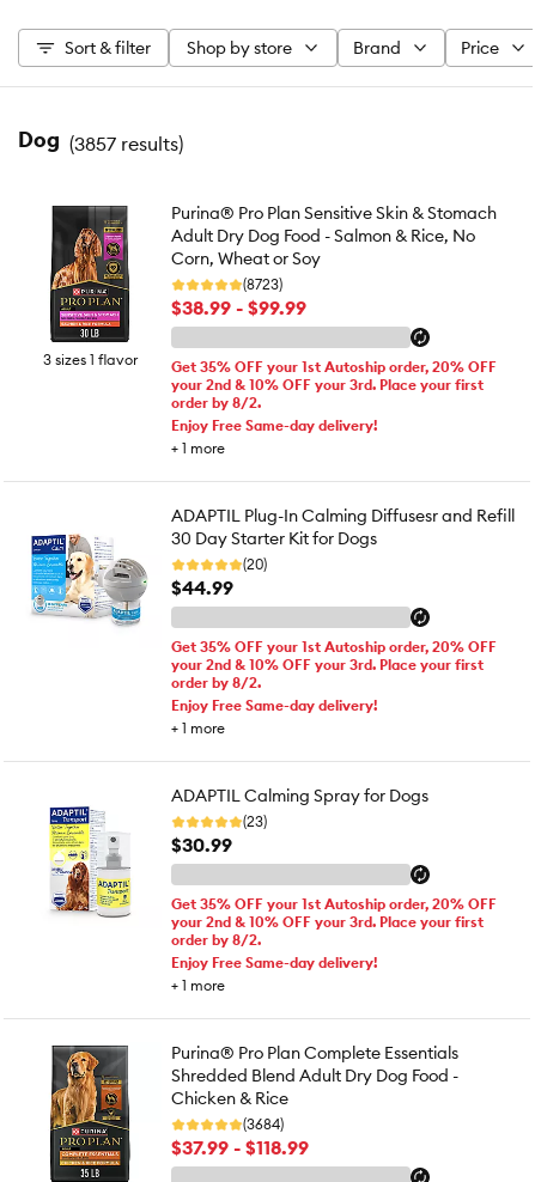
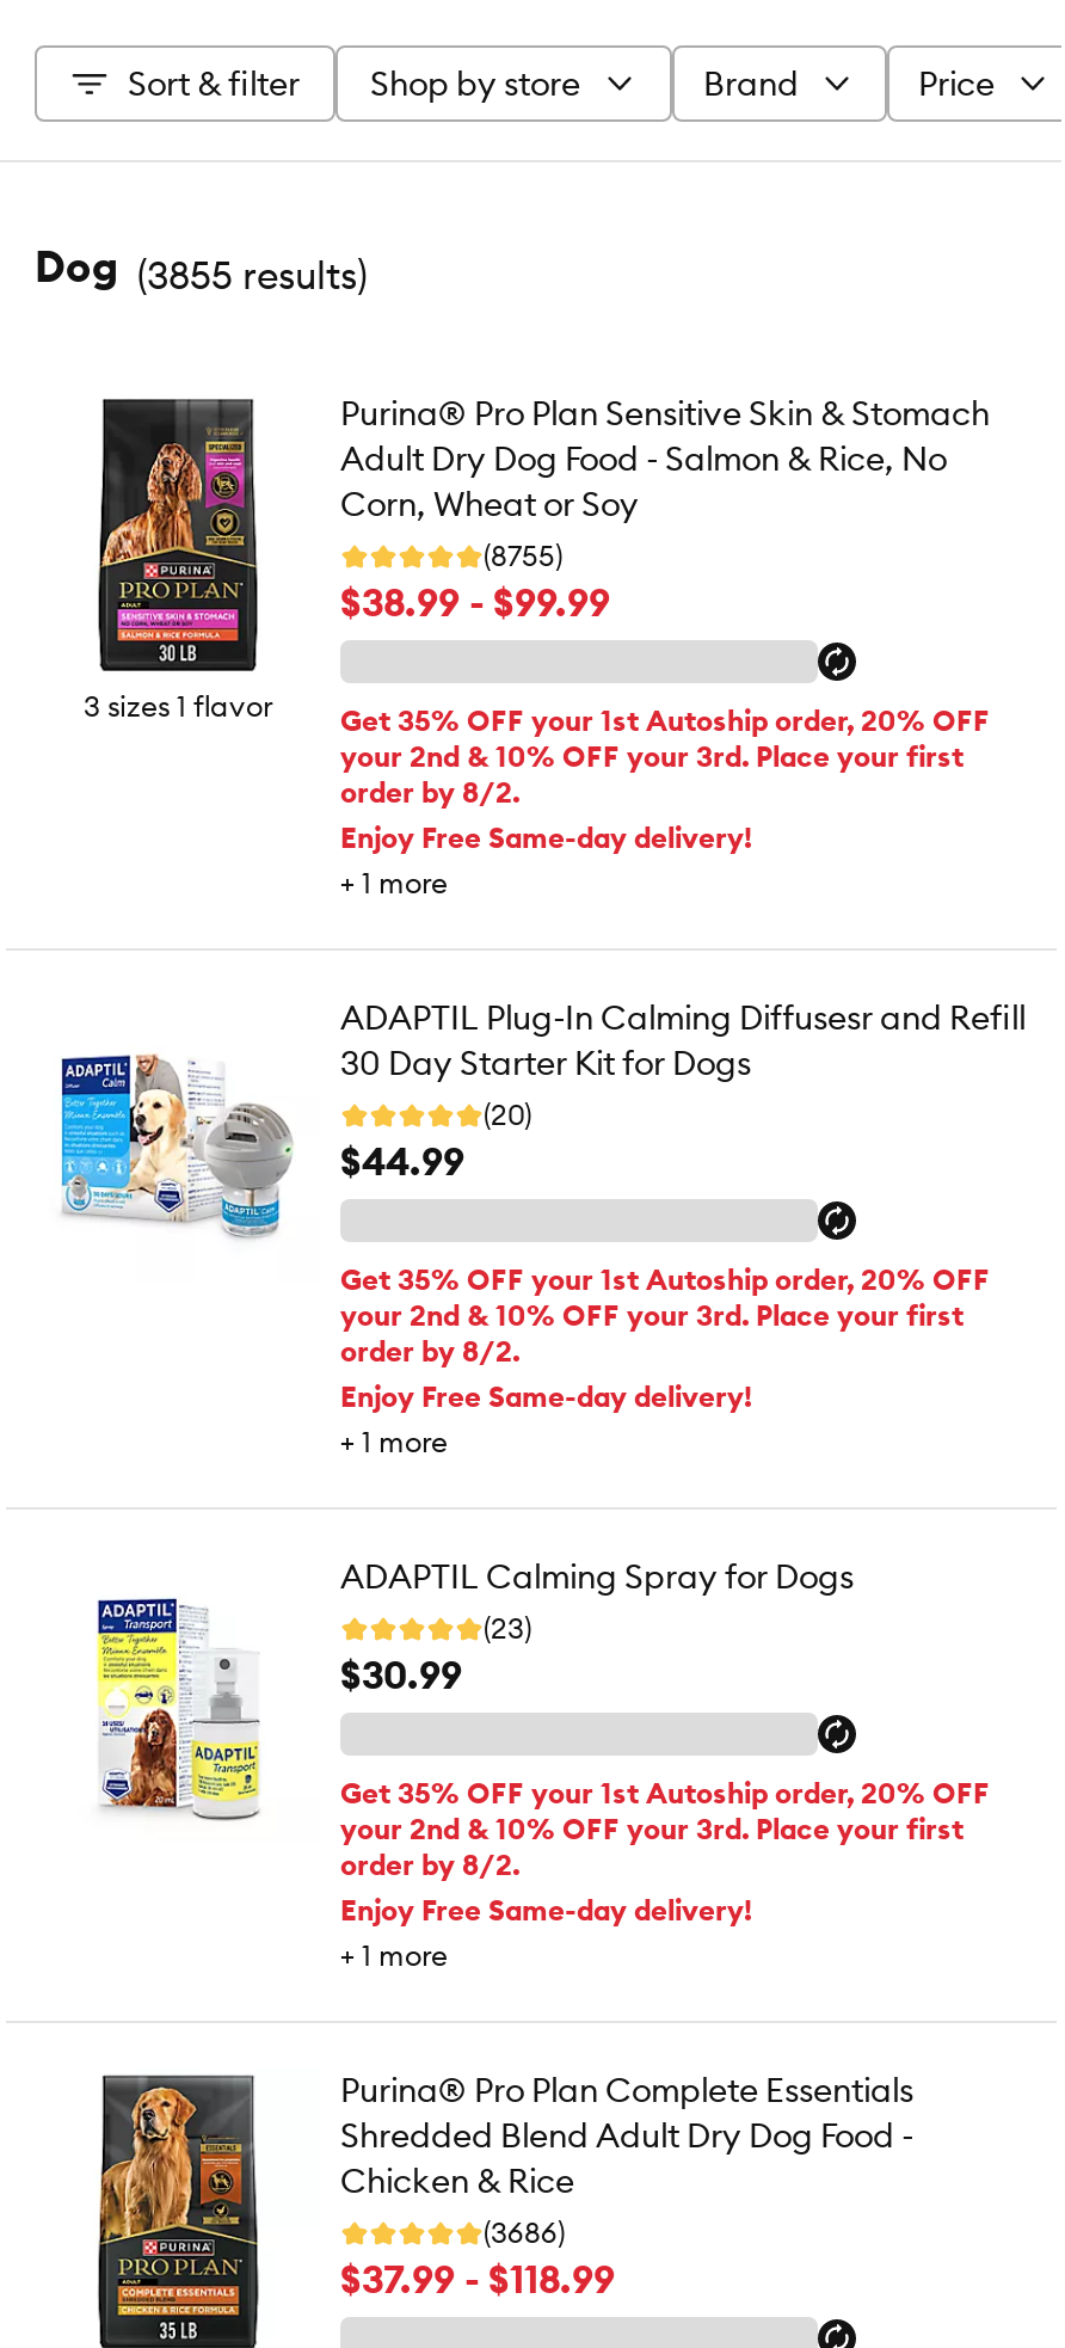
[34,126,183,155] Dog (3857 results) -> [66,239,367,298] Dog (3855 results)
[243,275,282,293] (8723) -> [484,538,562,574] (8755)
[243,1115,284,1133] (3684) -> [484,2214,565,2250] (3686)

